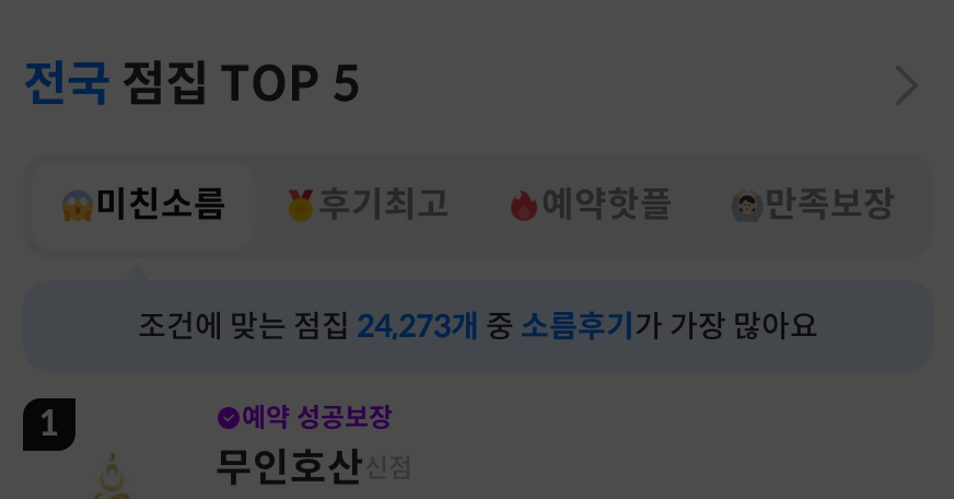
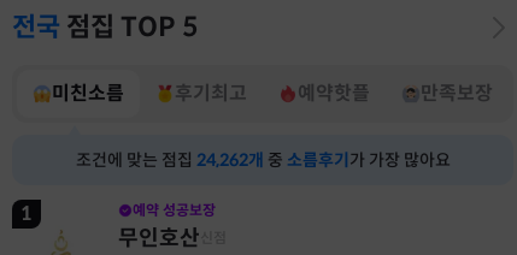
[138,306,818,346] 조건에 맞는 점집 24,273개 중 소름후기가 가장 많아요 -> [75,149,450,171] 조건에 맞는 점집 24,262개 중 소름후기가 가장 많아요

